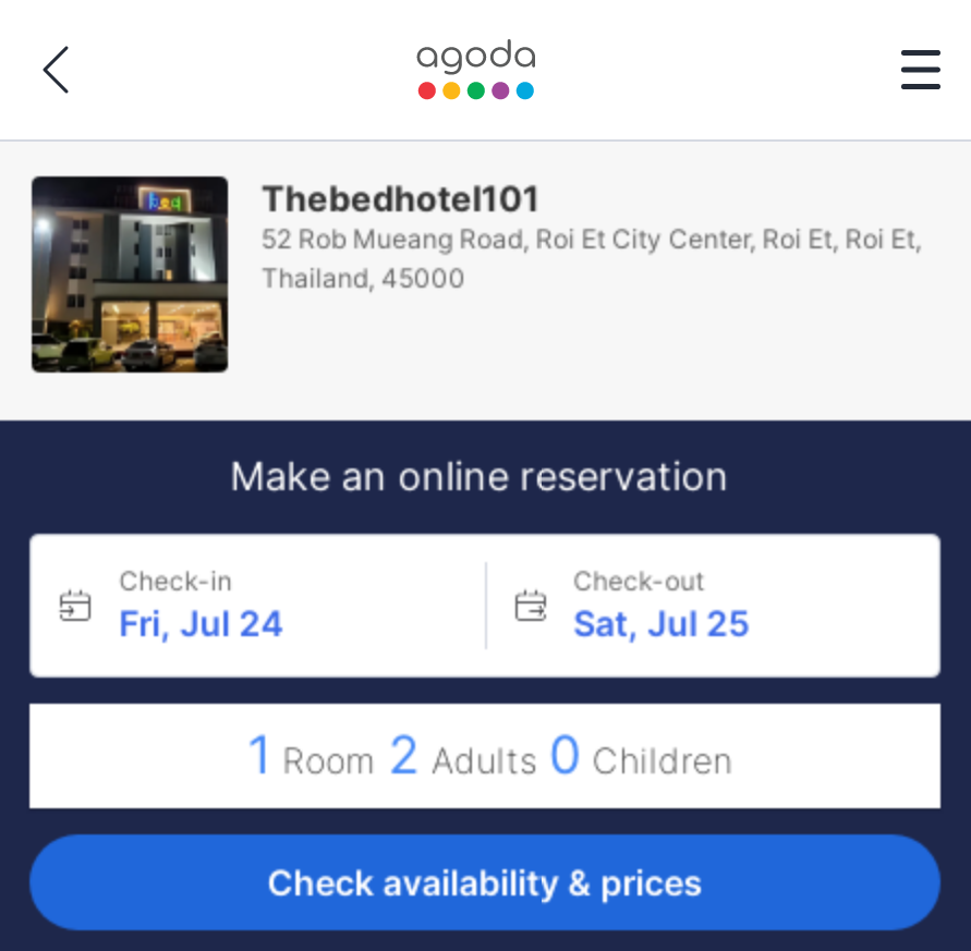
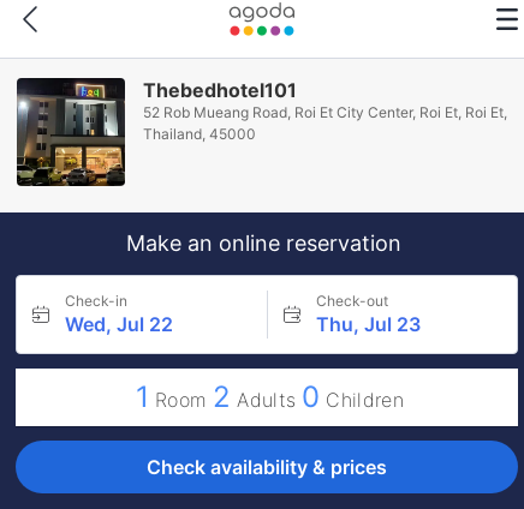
[119,601,284,645] Fri, Jul 24 -> [65,312,173,336] Wed, Jul 22
[573,601,750,645] Sat, Jul 25 -> [315,312,420,336] Thu, Jul 23

